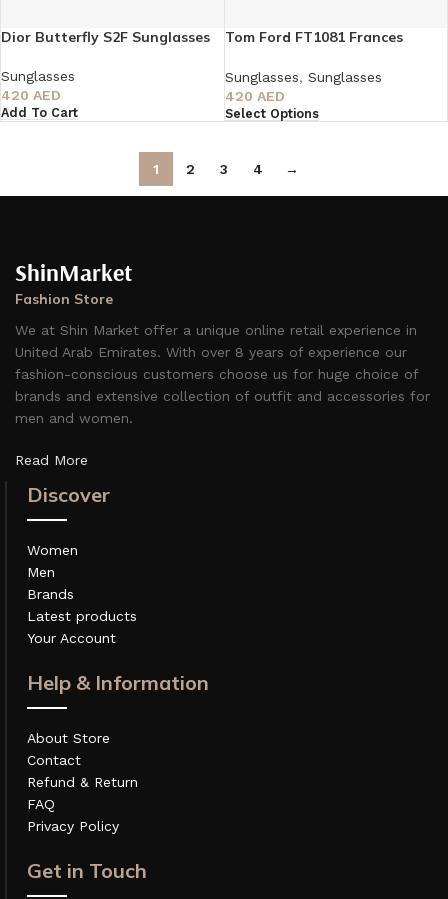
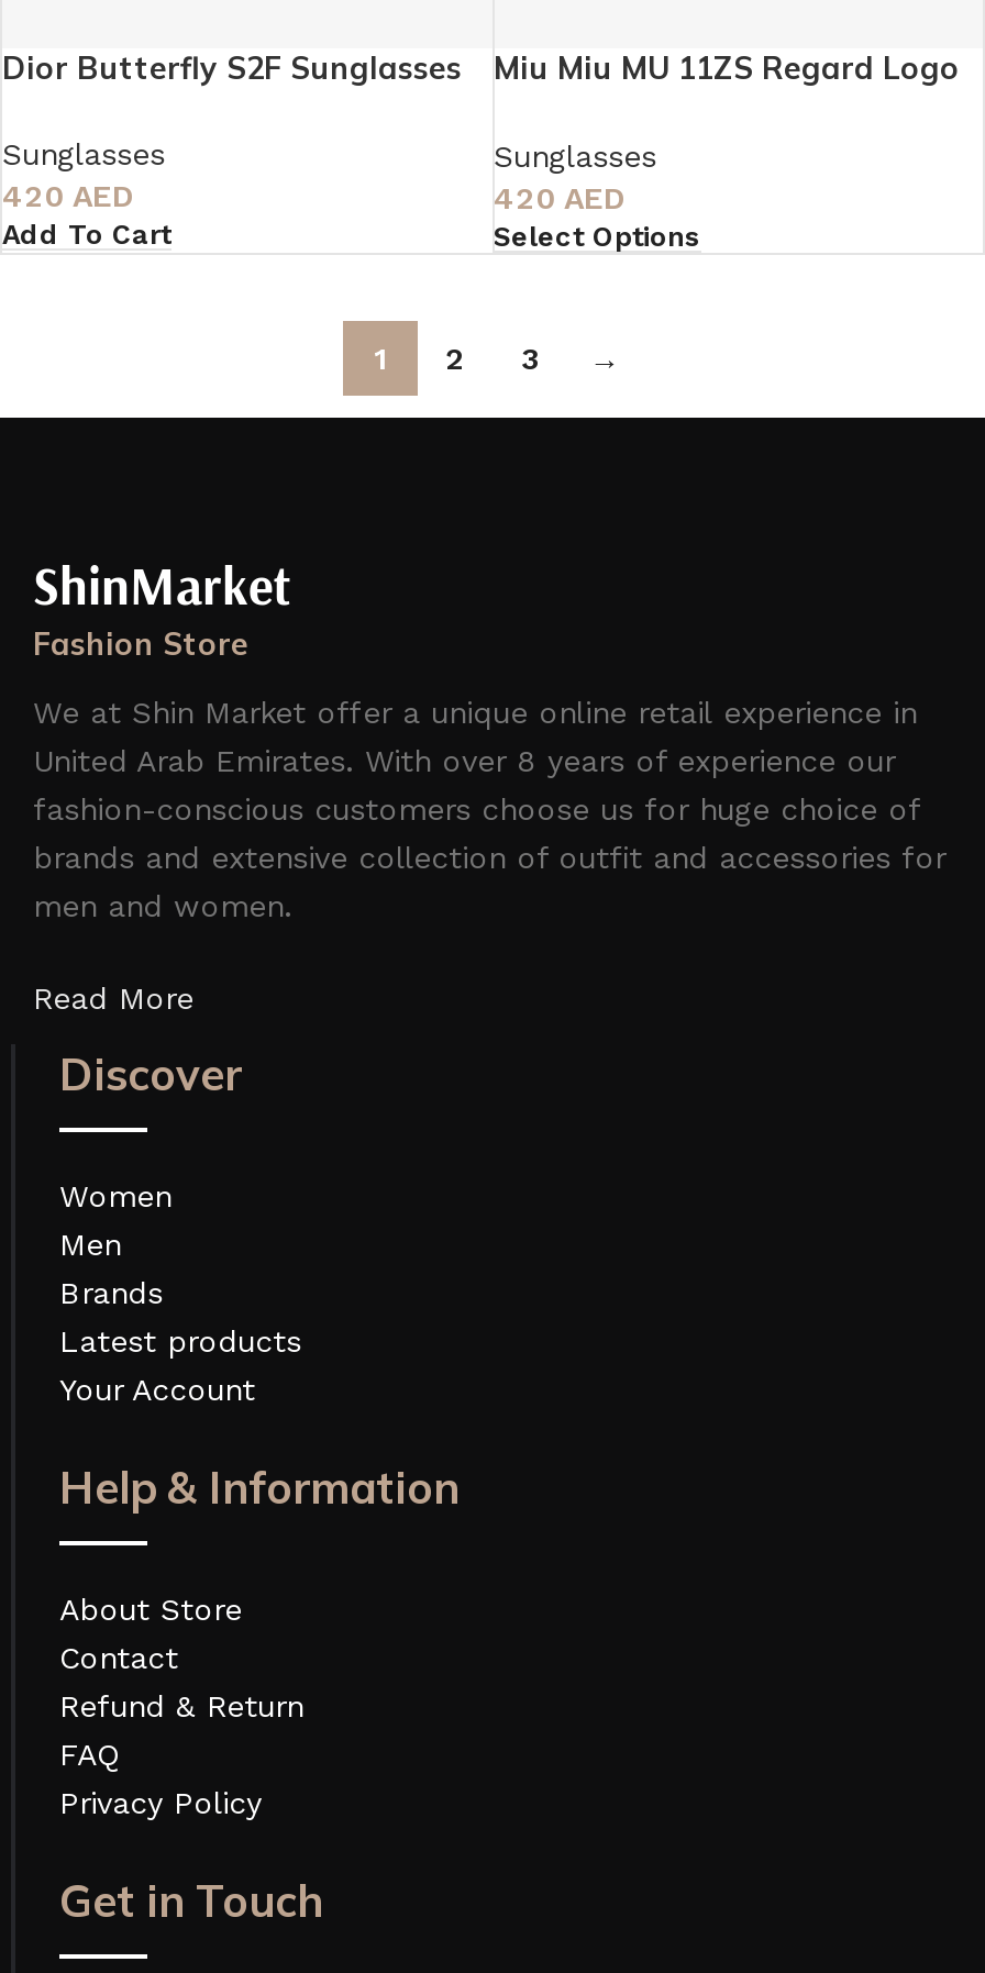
[224,28,402,46] Tom Ford FT1081 Frances -> [494,48,960,88] Miu Miu MU 11ZS Regard Logo
[224,68,381,84] Sunglasses, Sunglasses -> [494,137,656,173] Sunglasses
[253,161,263,177] 4 -> none

